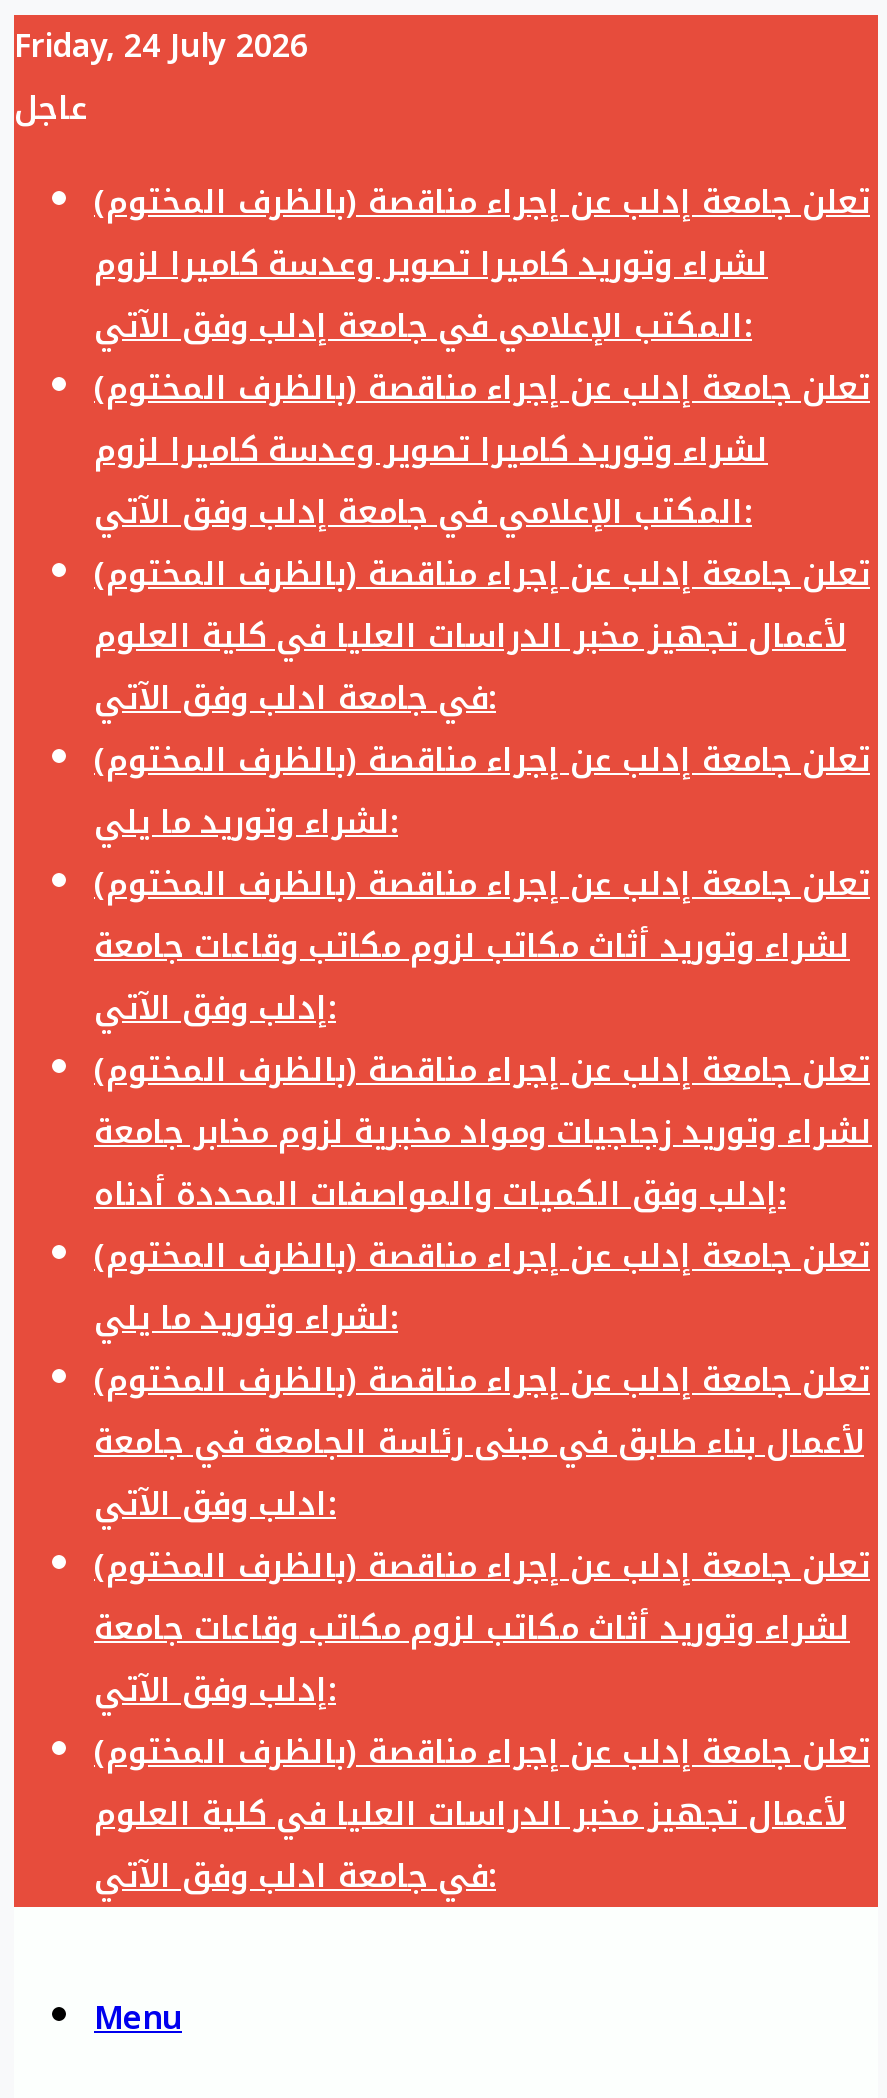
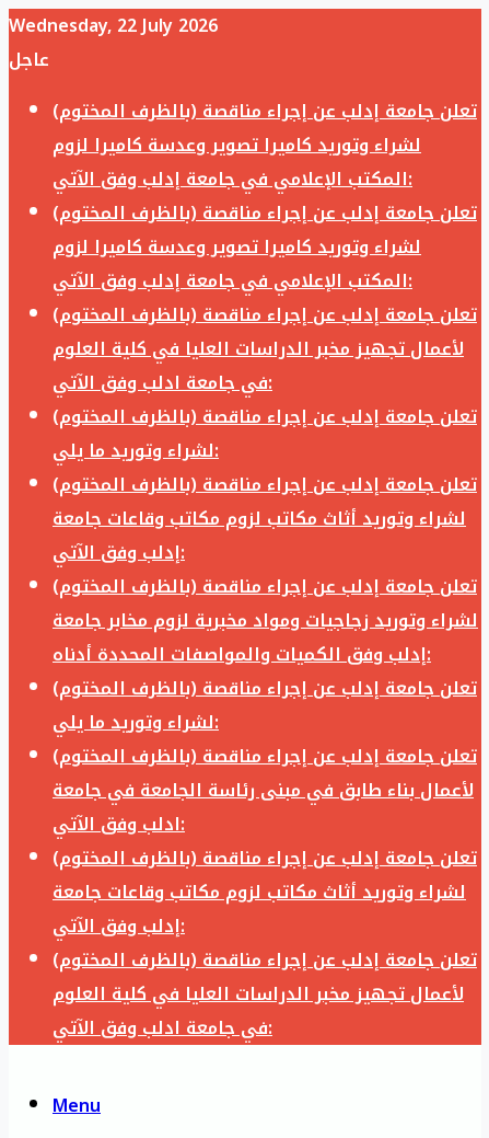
[14,15,308,77] Friday, 24 July 2026 -> [9,9,218,43] Wednesday, 22 July 2026

